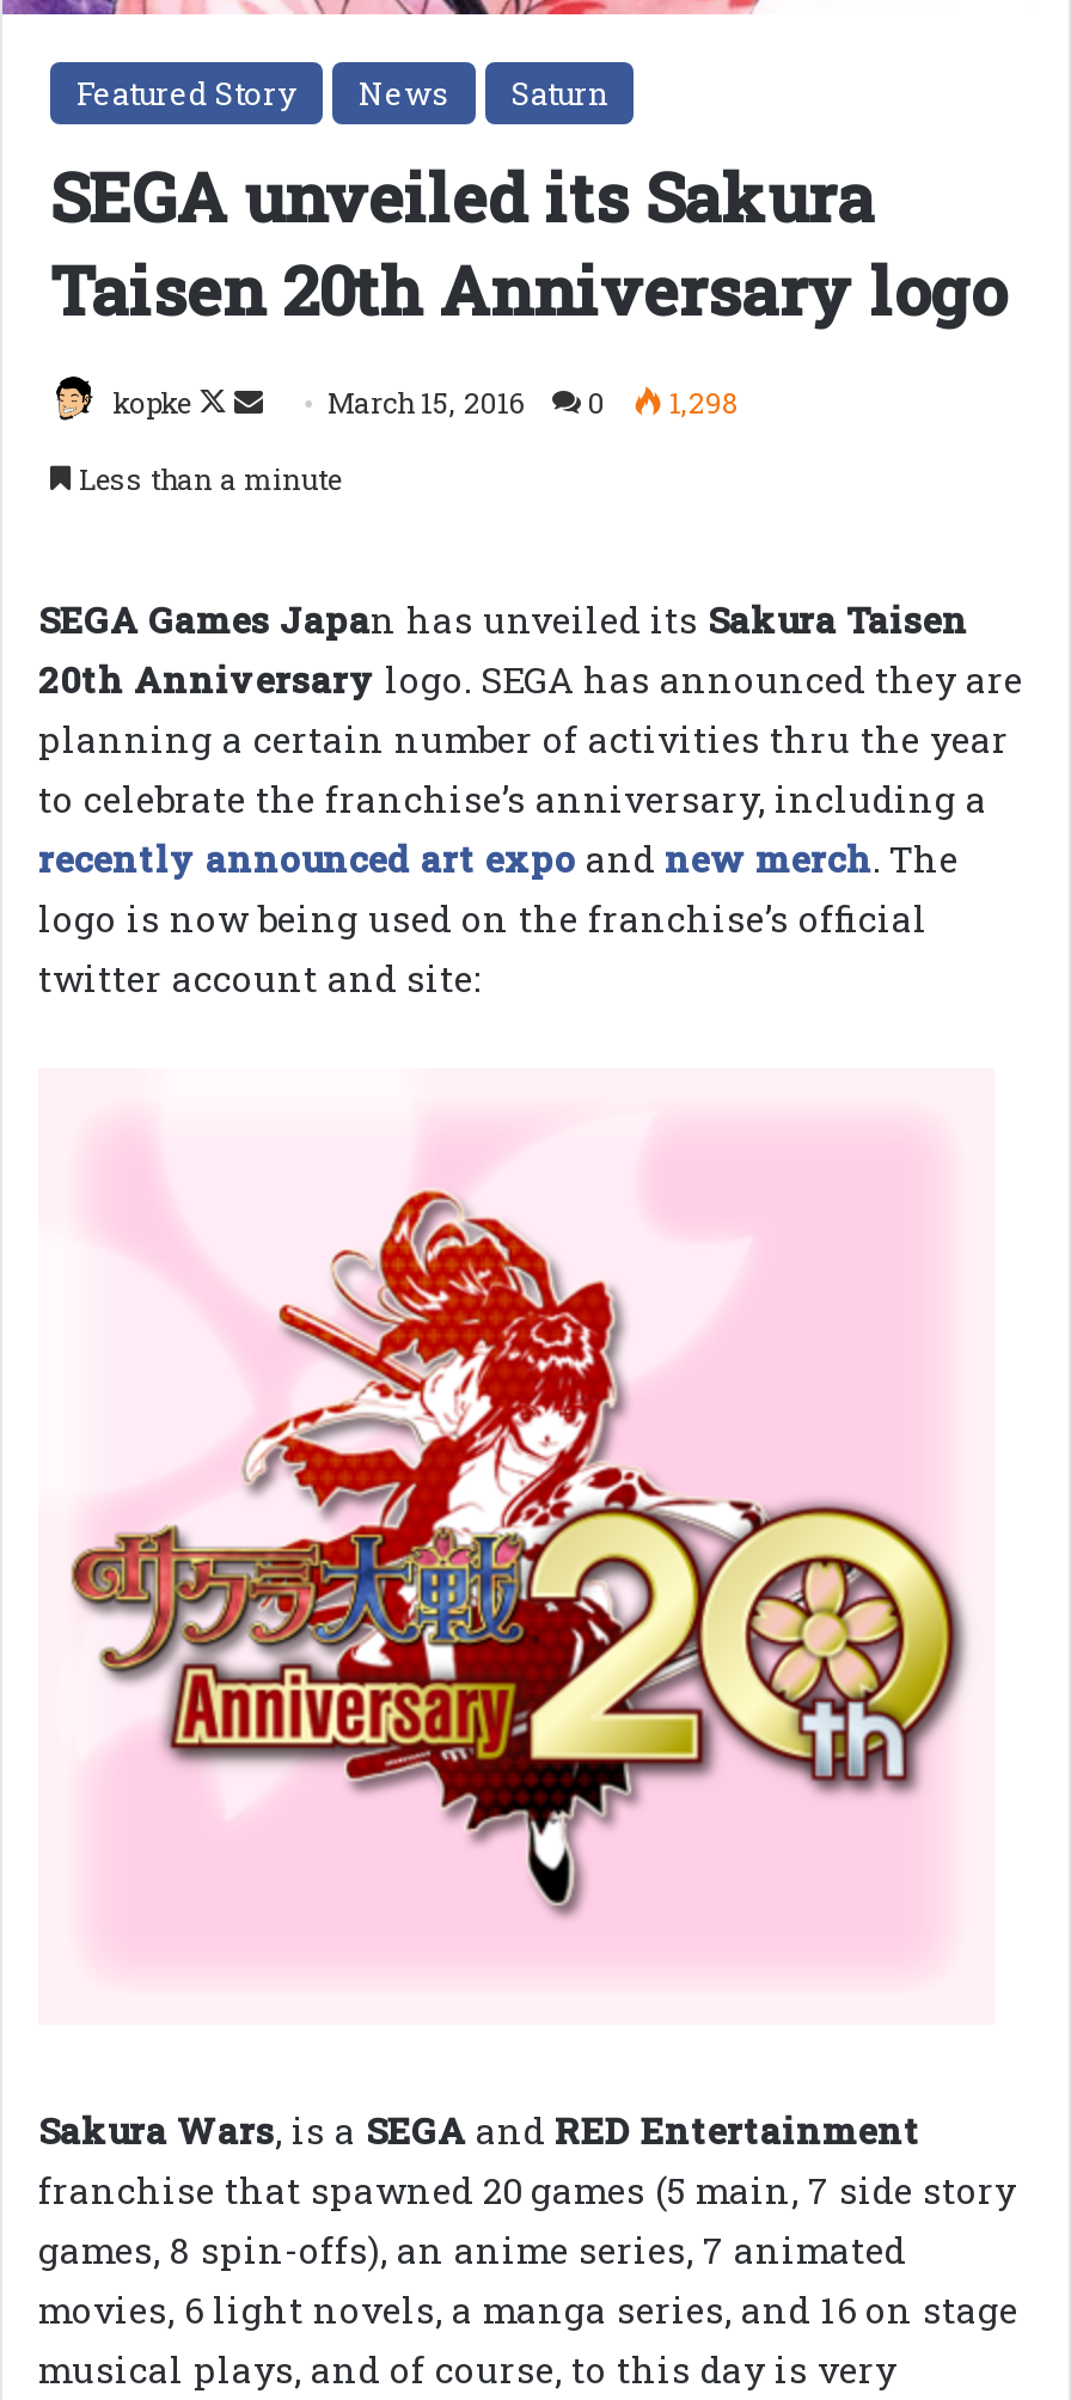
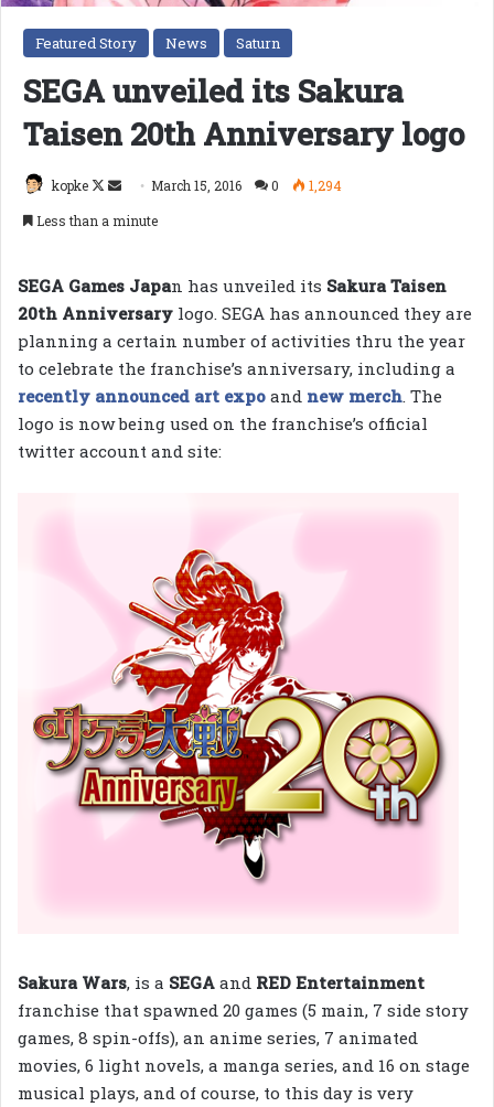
[662,383,739,421] 1,298 -> [305,177,342,194] 1,294

